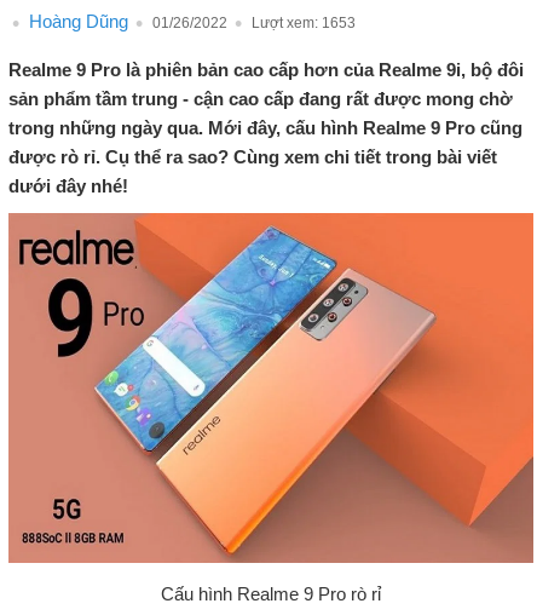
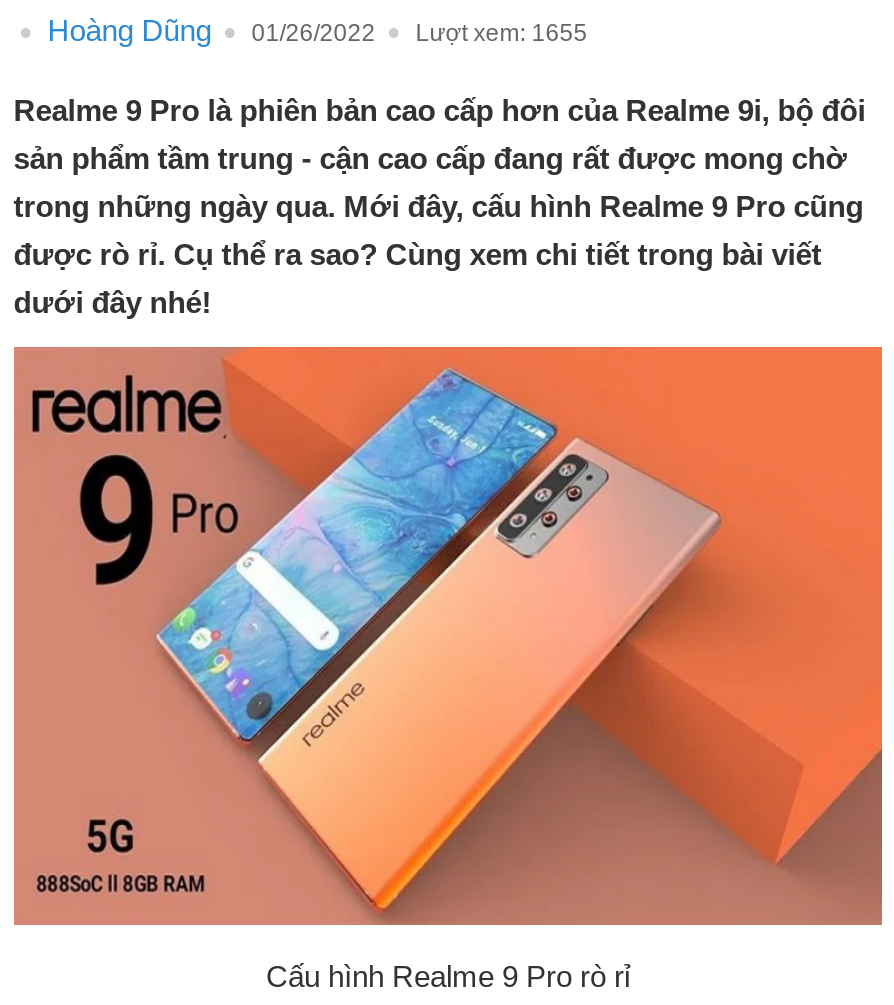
[29,10,355,31] Hoàng Dũng 01/26/2022 Lượt xem: 1653 -> [47,12,587,46] Hoàng Dũng 01/26/2022 Lượt xem: 1655

